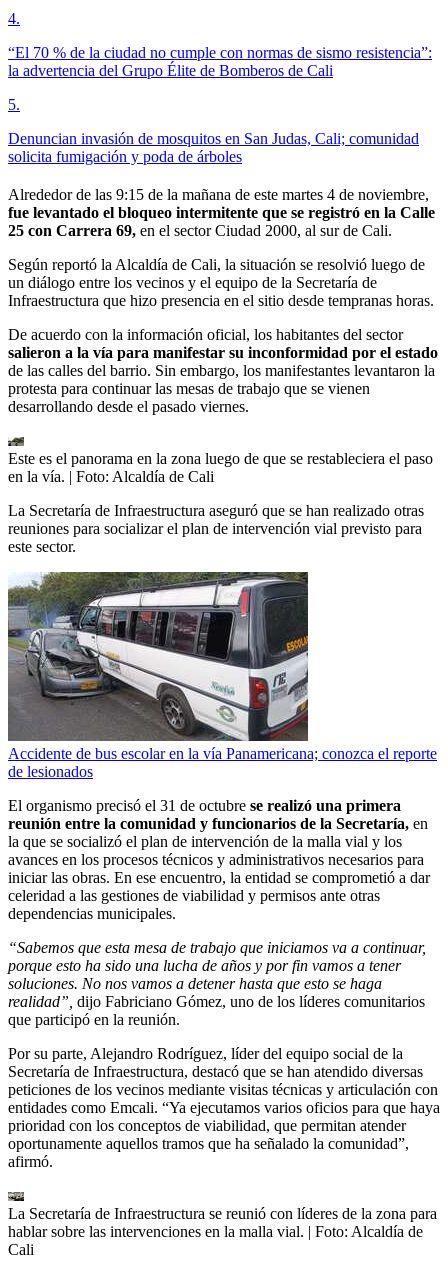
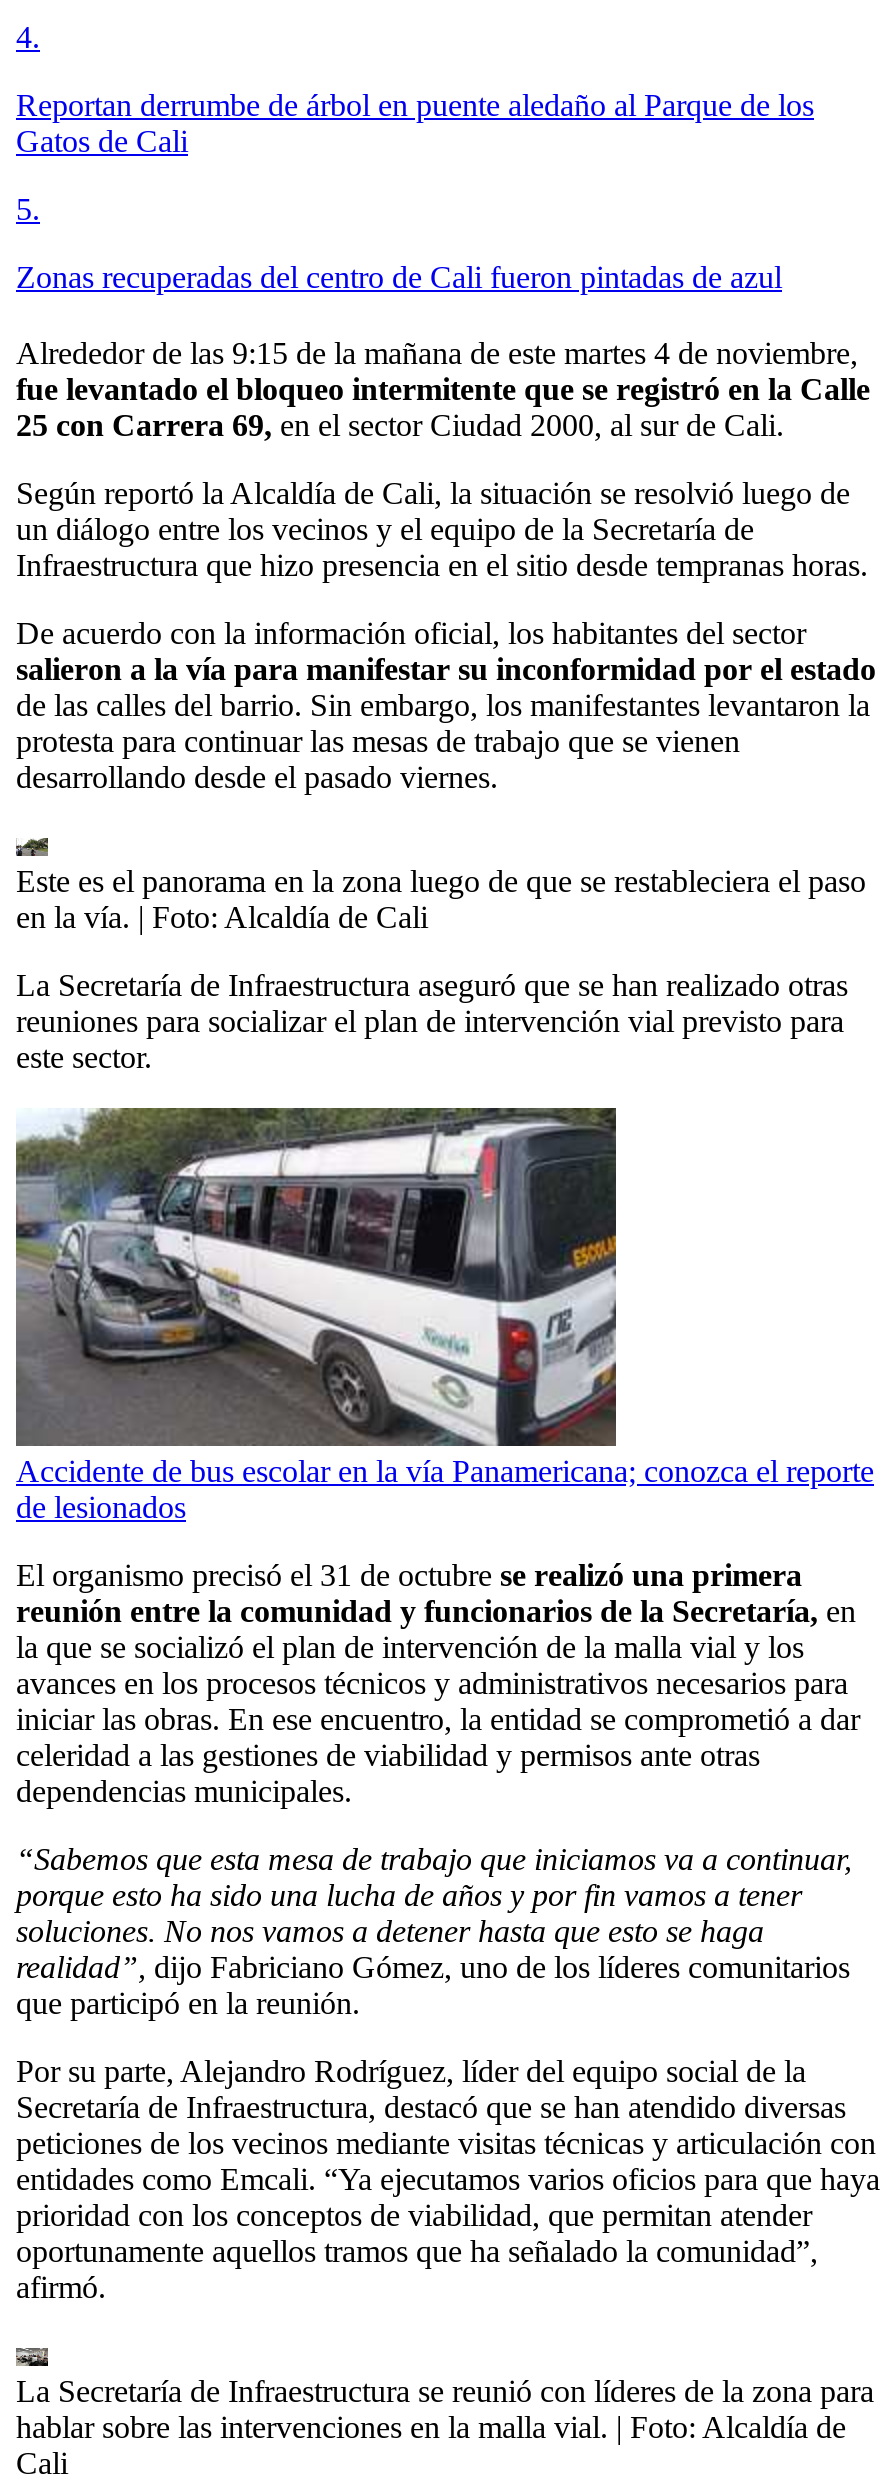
[8,44,432,79] “El 70 % de la ciudad no cumple con normas de sismo resistencia”: | la advertencia del Grupo Élite de Bomberos de Cali -> [16,87,814,157] Reportan derrumbe de árbol en puente aledaño al Parque de los | Gatos de Cali
[8,130,419,165] Denuncian invasión de mosquitos en San Judas, Cali; comunidad | solicita fumigación y poda de árboles -> [16,259,782,293] Zonas recuperadas del centro de Cali fueron pintadas de azul

